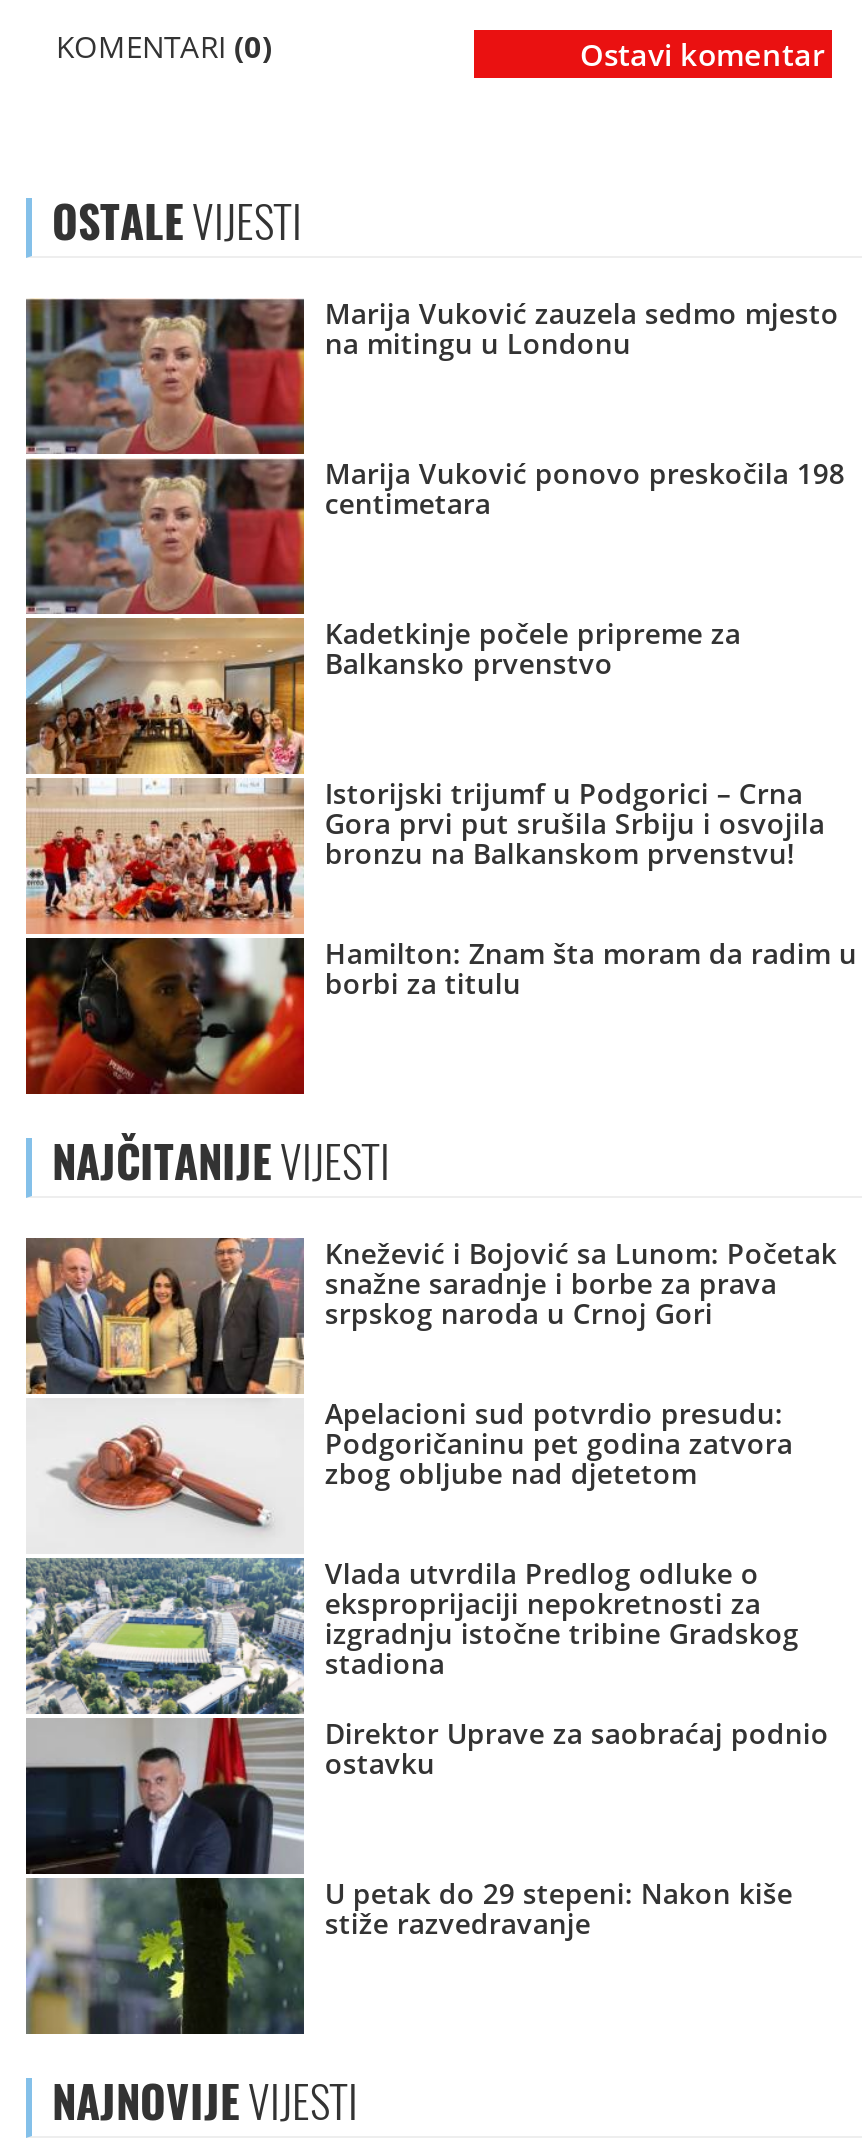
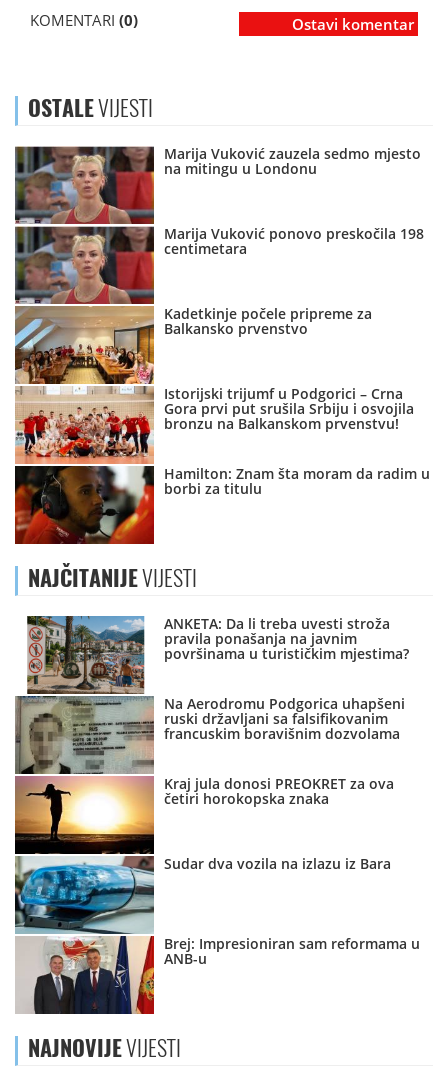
[24,1234,837,2036] [image] | Knežević i Bojović sa Lunom: Početak | snažne saradnje i borbe za prava | srpskog naroda u Crnoj Gori -> [14,614,409,1015] [image] | ANKETA: Da li treba uvesti stroža | pravila ponašanja na javnim | površinama u turističkim mjestima?
[325,1394,793,1492] Apelacioni sud potvrdio presudu: | Podgoričaninu pet godina zatvora | zbog obljube nad djetetom -> [164,694,405,743] Na Aerodromu Podgorica uhapšeni | ruski državljani sa falsifikovanim | francuskim boravišnim dozvolama
[325,1554,799,1682] Vlada utvrdila Predlog odluke o | eksproprijaciji nepokretnosti za | izgradnju istočne tribine Gradskog | stadiona -> [164,774,394,808] Kraj jula donosi PREOKRET za ova | četiri horokopska znaka
[325,1714,829,1782] Direktor Uprave za saobraćaj podnio | ostavku -> [164,854,391,873] Sudar dva vozila na izlazu iz Bara
[325,1874,793,1942] U petak do 29 stepeni: Nakon kiše | stiže razvedravanje -> [164,934,420,968] Brej: Impresioniran sam reformama u | ANB-u

